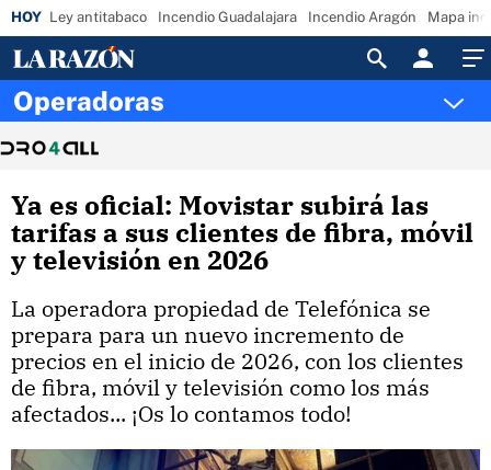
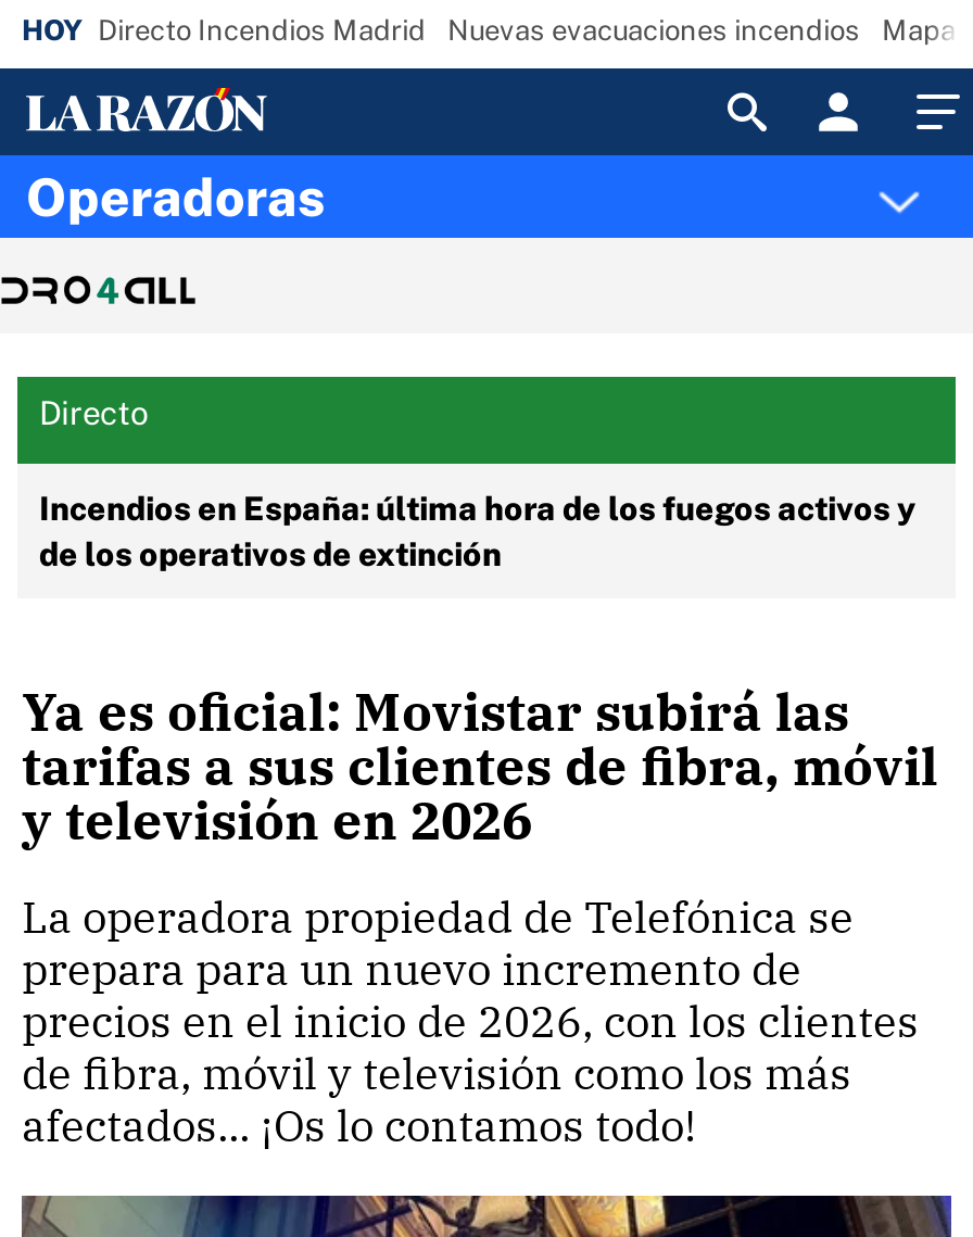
[49,9,416,25] Ley antitabaco | Incendio Guadalajara | Incendio Aragón -> [98,14,860,47] Directo Incendios Madrid | Nuevas evacuaciones incendios
none -> [39,394,917,572] Directo | Incendios en España: última hora de los fuegos activos y | de los operativos de extinción

